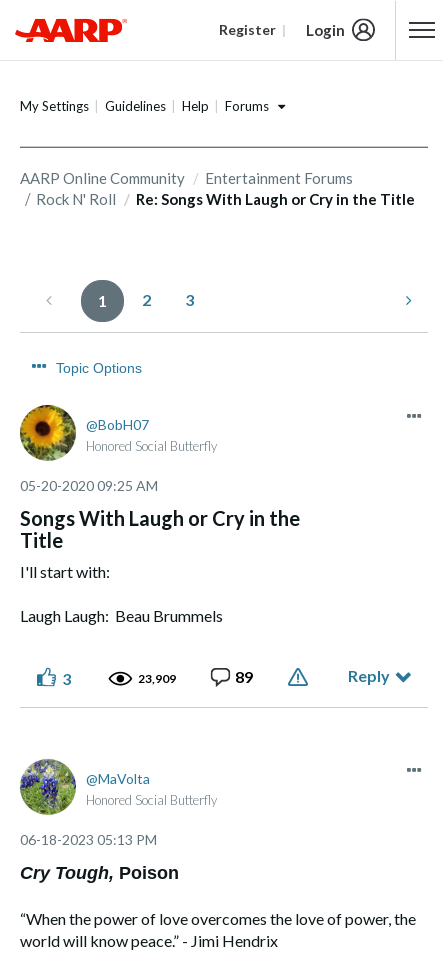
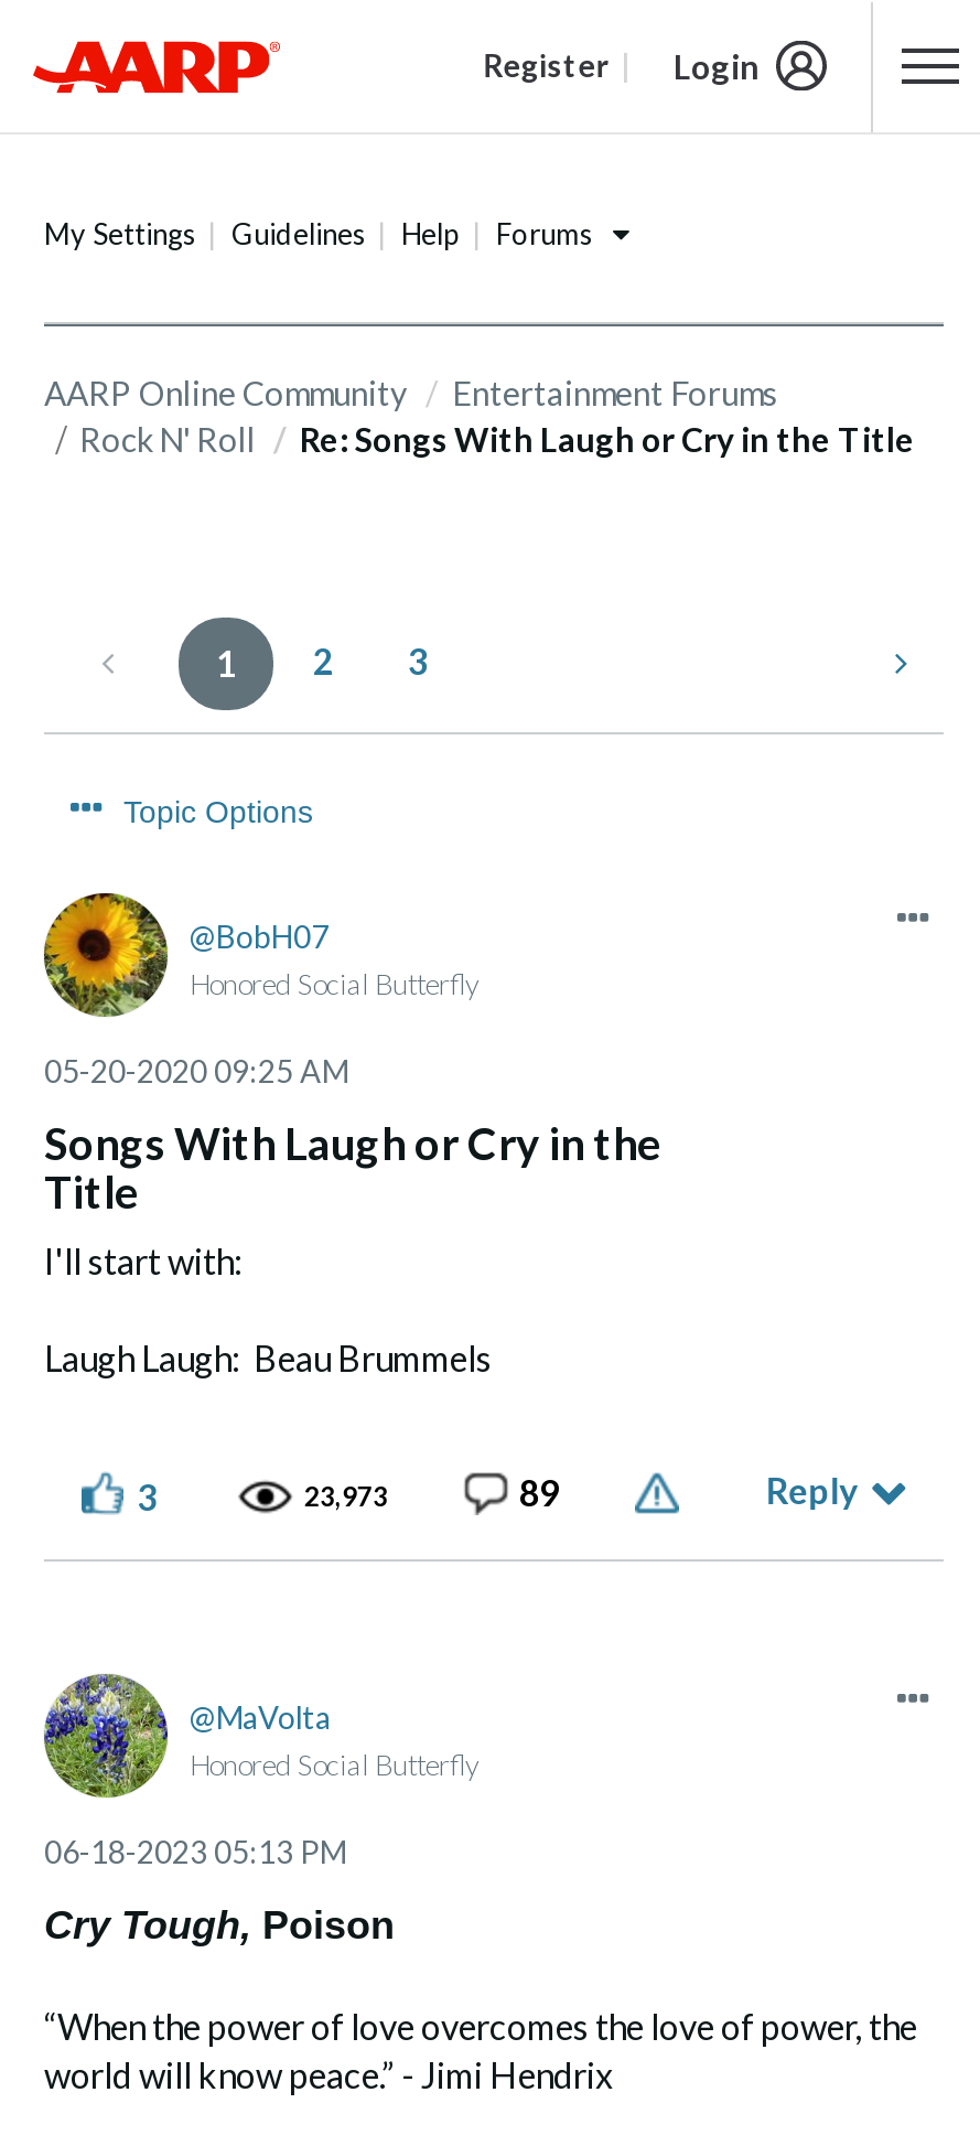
[138,671,176,686] 23,909 -> [304,1479,388,1512] 23,973

